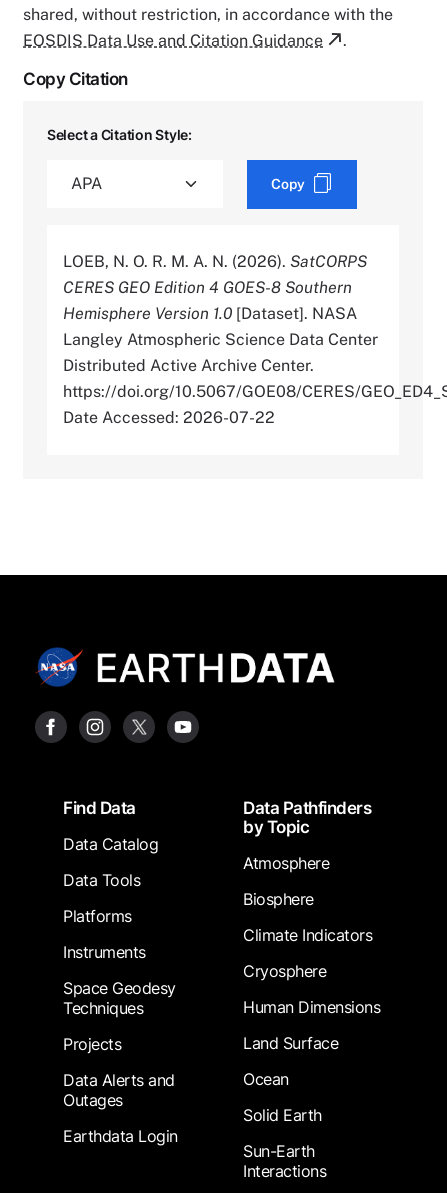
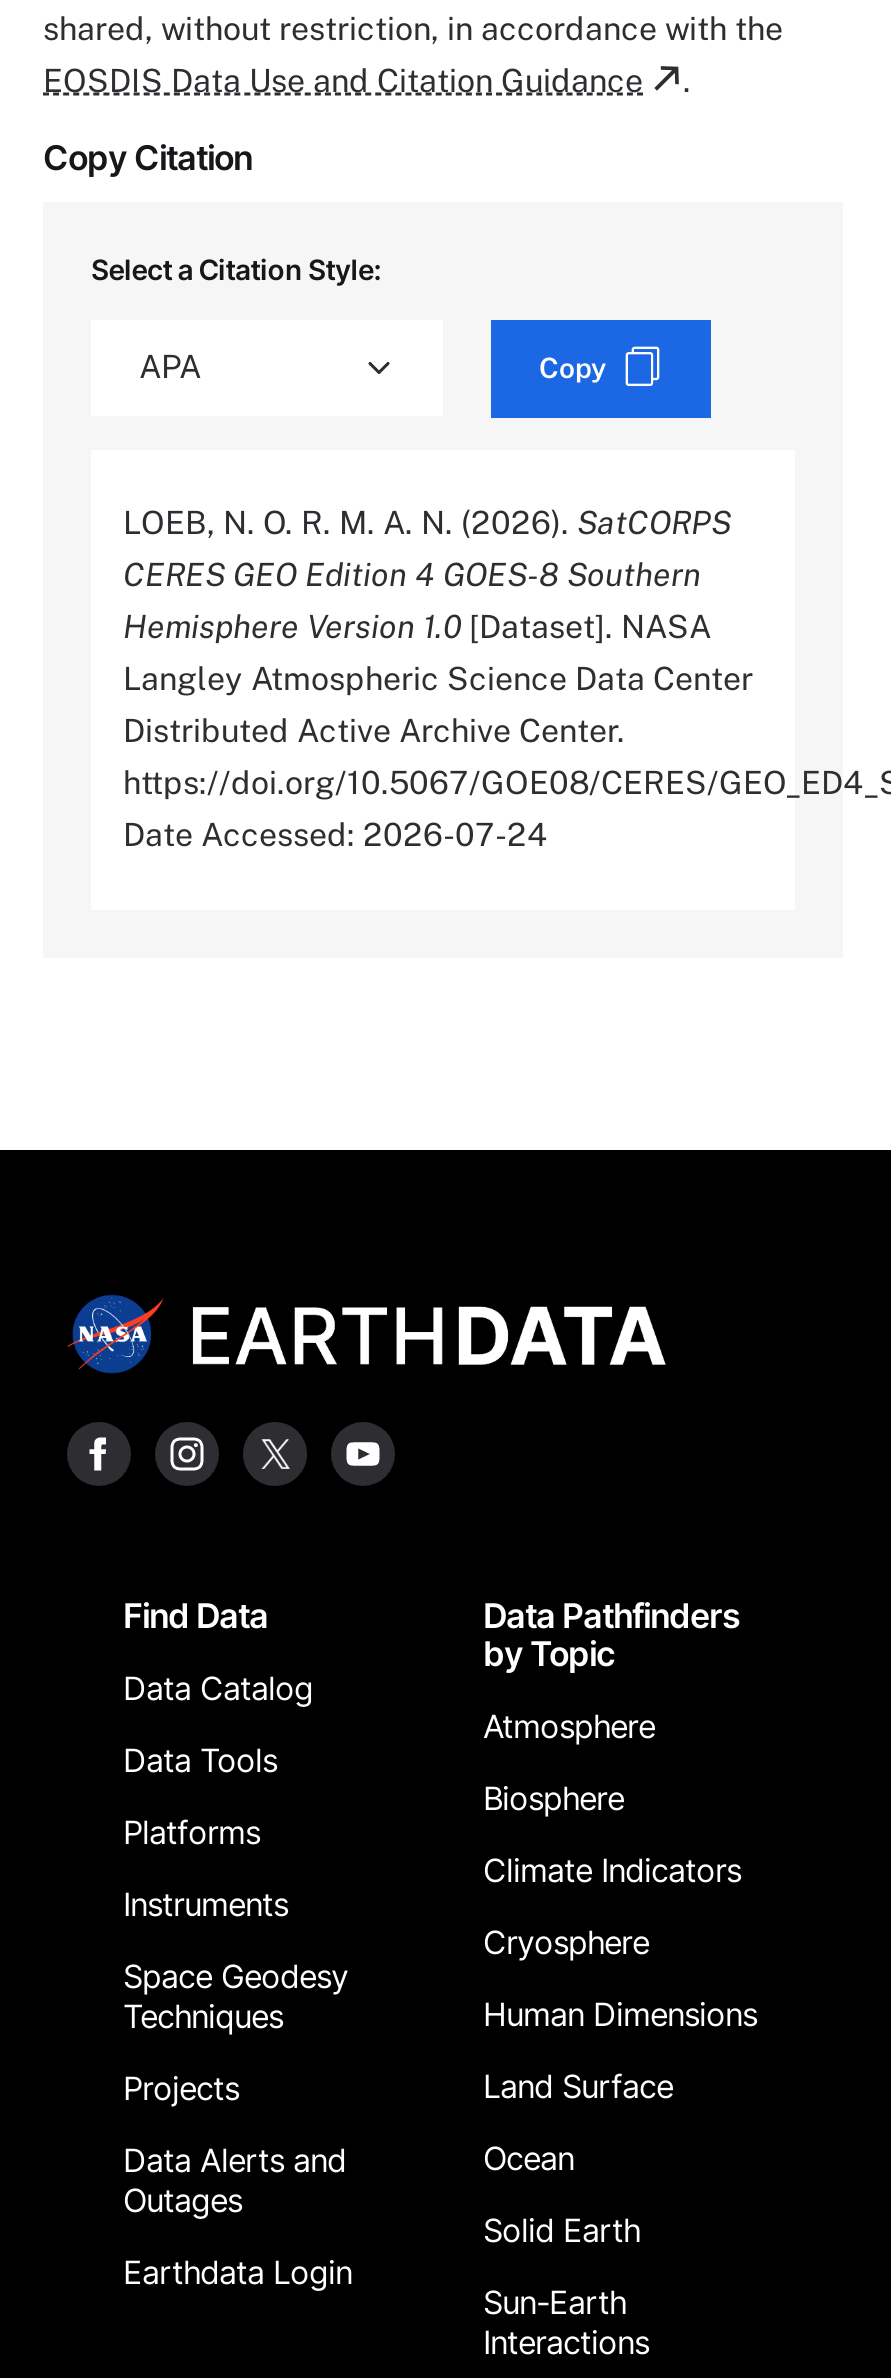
[63,408,275,427] Date Accessed: 2026-07-22 -> [123,816,547,854] Date Accessed: 2026-07-24

